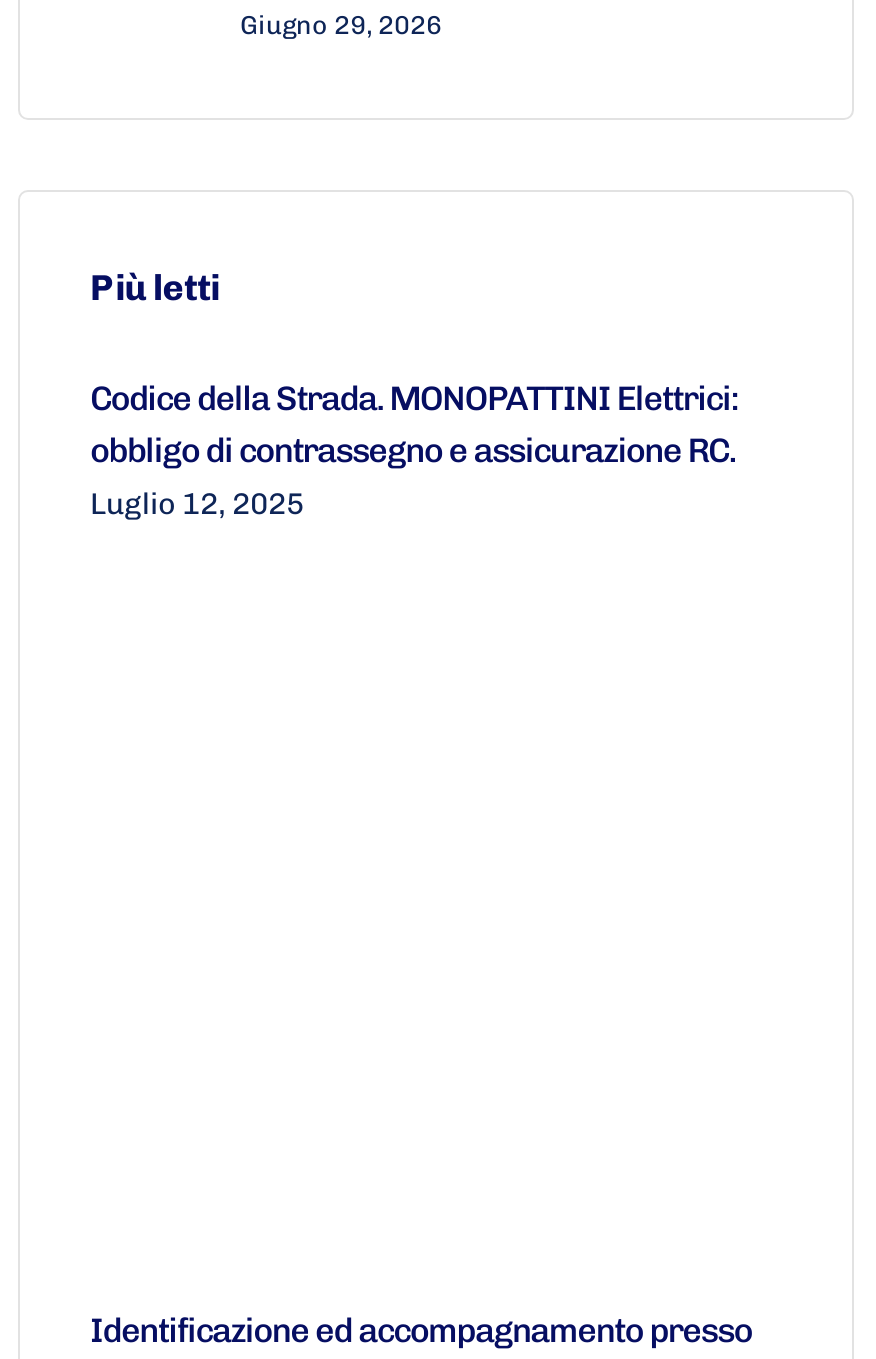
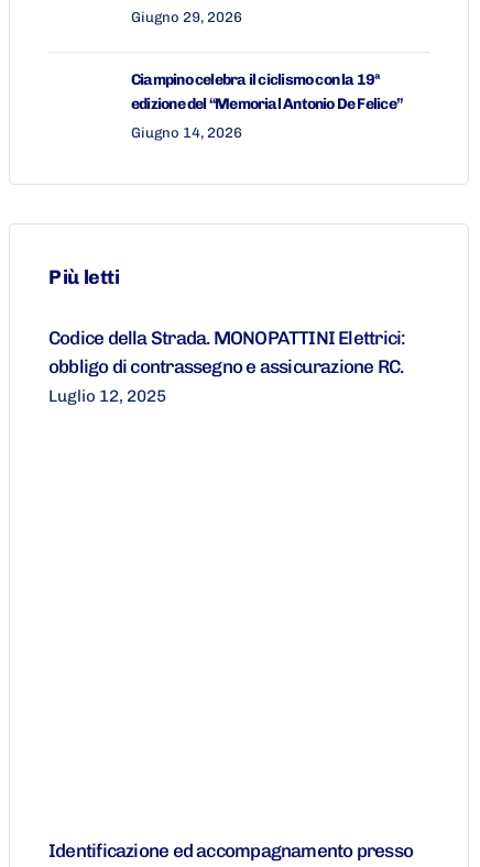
none -> [131,70,403,141] Ciampino celebra il ciclismo con la 19ª | edizione del “Memorial Antonio De Felice” | Giugno 14, 2026

